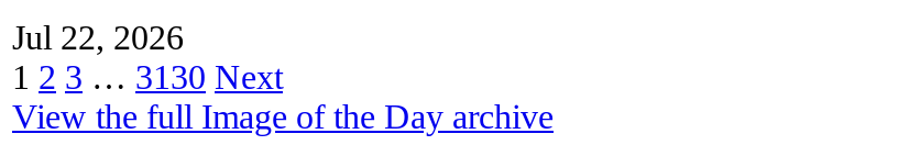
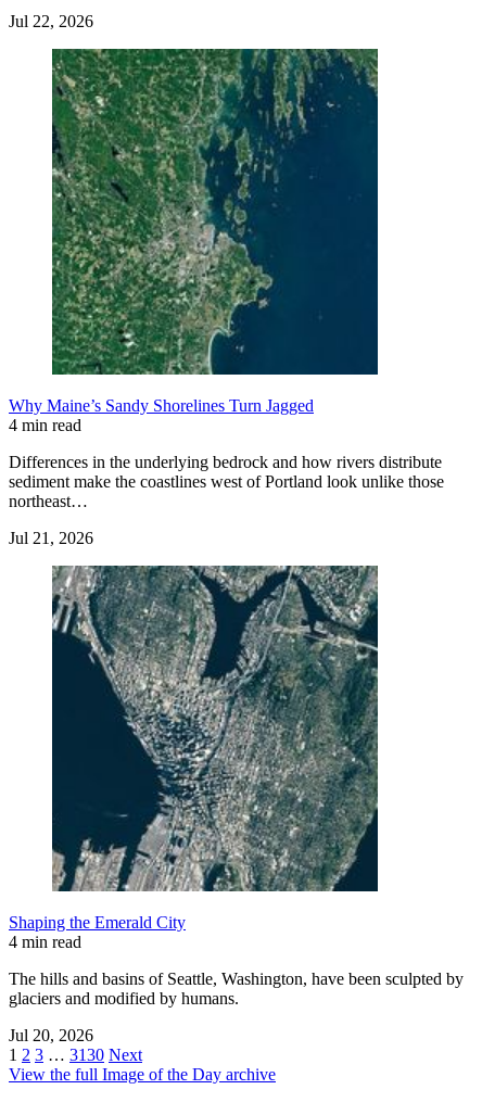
none -> [9,48,444,547] [image] | Why Maine’s Sandy Shorelines Turn Jagged | 4 min read | Differences in the underlying bedrock and how rivers distribute | sediment make the coastlines west of Portland look unlike those | northeast… | Jul 21, 2026
none -> [9,565,464,1044] [image] | Shaping the Emerald City | 4 min read | The hills and basins of Seattle, Washington, have been sculpted by | glaciers and modified by humans. | Jul 20, 2026

